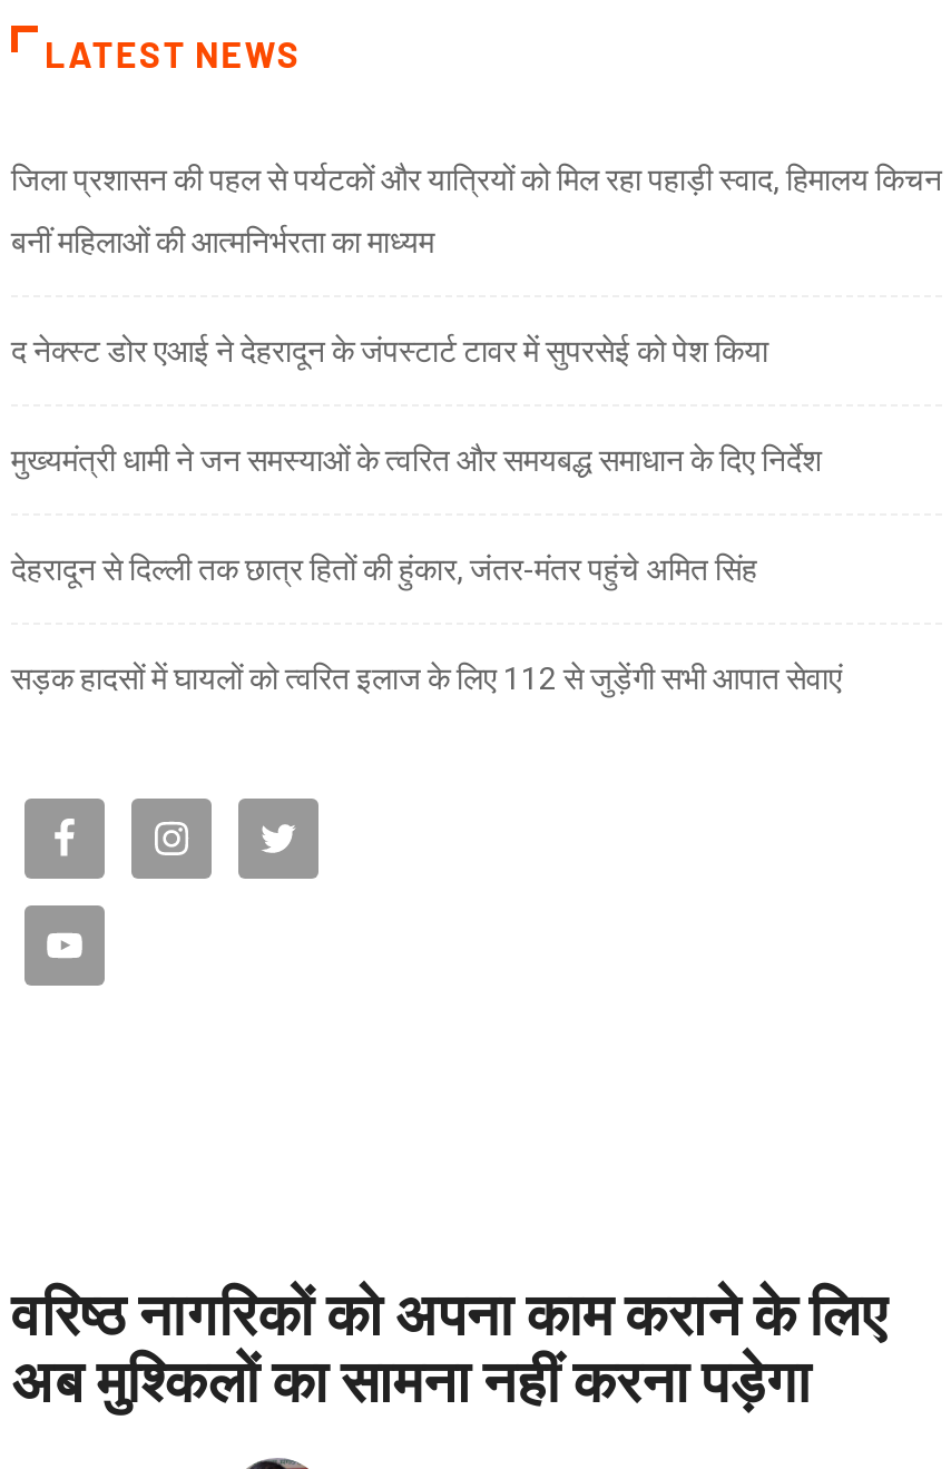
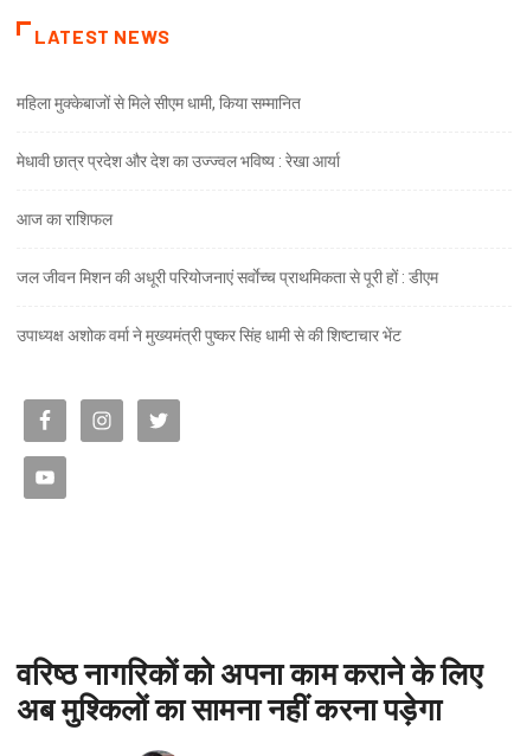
[11,162,942,696] जिला प्रशासन की पहल से पर्यटकों और यात्रियों को मिल रहा पहाड़ी स्वाद, हिमालय किचन | बनीं महिलाओं की आत्मनिर्भरता का माध्यम | द नेक्स्ट डोर एआई ने देहरादून के जंपस्टार्ट टावर में सुपरसेई को पेश किया | मुख्यमंत्री धामी ने जन समस्याओं के त्वरित और समयबद्ध समाधान के दिए निर्देश | देहरादून से दिल्ली तक छात्र हितों की हुंकार, जंतर-मंतर पहुंचे अमित सिंह | सड़क हादसों में घायलों को त्वरित इलाज के लिए 112 से जुड़ेंगी सभी आपात सेवाएं -> [17,94,438,345] महिला मुक्केबाजों से मिले सीएम धामी, किया सम्मानित | मेधावी छात्र प्रदेश और देश का उज्ज्वल भविष्य : रेखा आर्या | आज का राशिफल | जल जीवन मिशन की अधूरी परियोजनाएं सर्वाेच्च प्राथमिकता से पूरी हों : डीएम | उपाध्यक्ष अशोक वर्मा ने मुख्यमंत्री पुष्कर सिंह धामी से की शिष्टाचार भेंट

